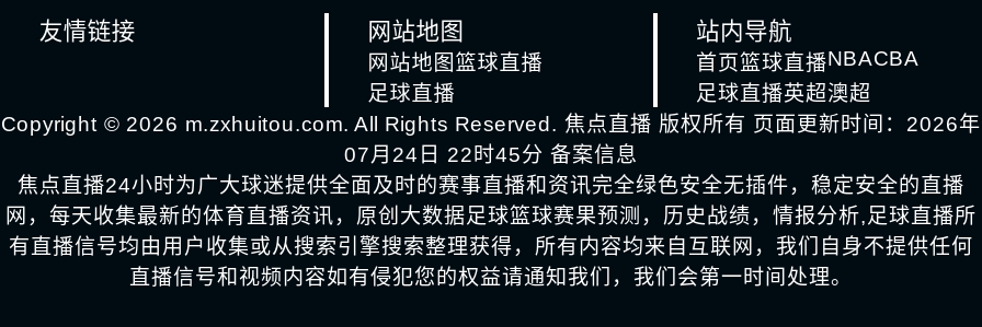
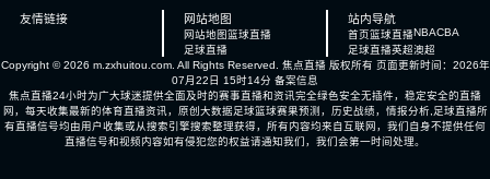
[344,142,638,166] 07月24日 22时45分备案信息 -> [172,74,318,86] 07月22日 15时14分备案信息

